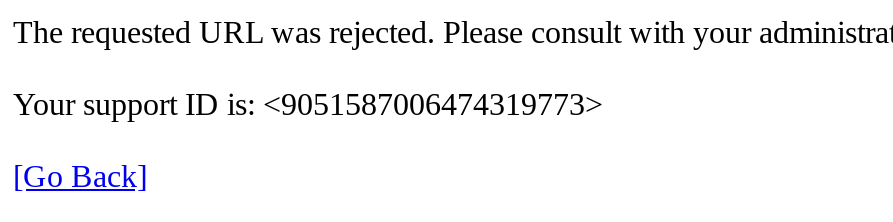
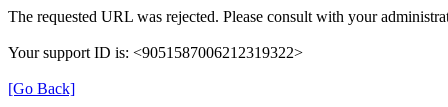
[13,87,603,121] Your support ID is: <9051587006474319773> -> [8,44,303,61] Your support ID is: <9051587006212319322>

